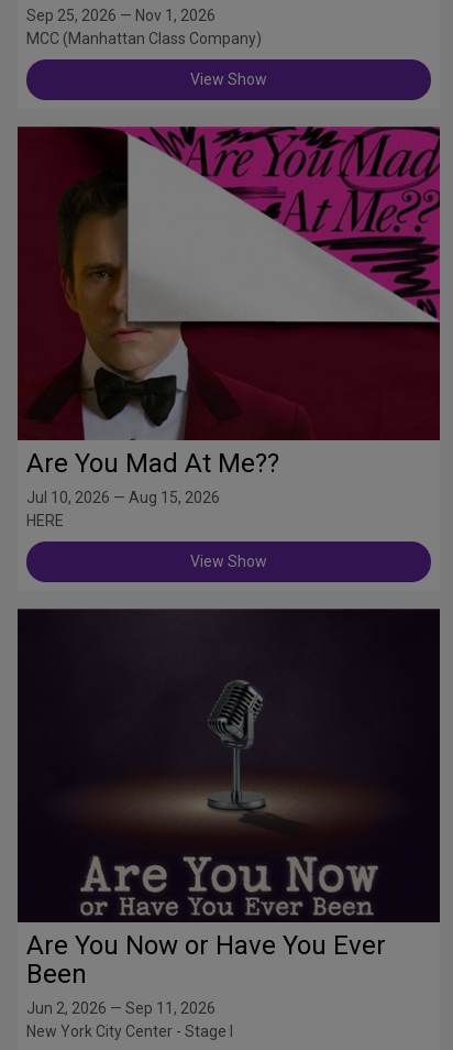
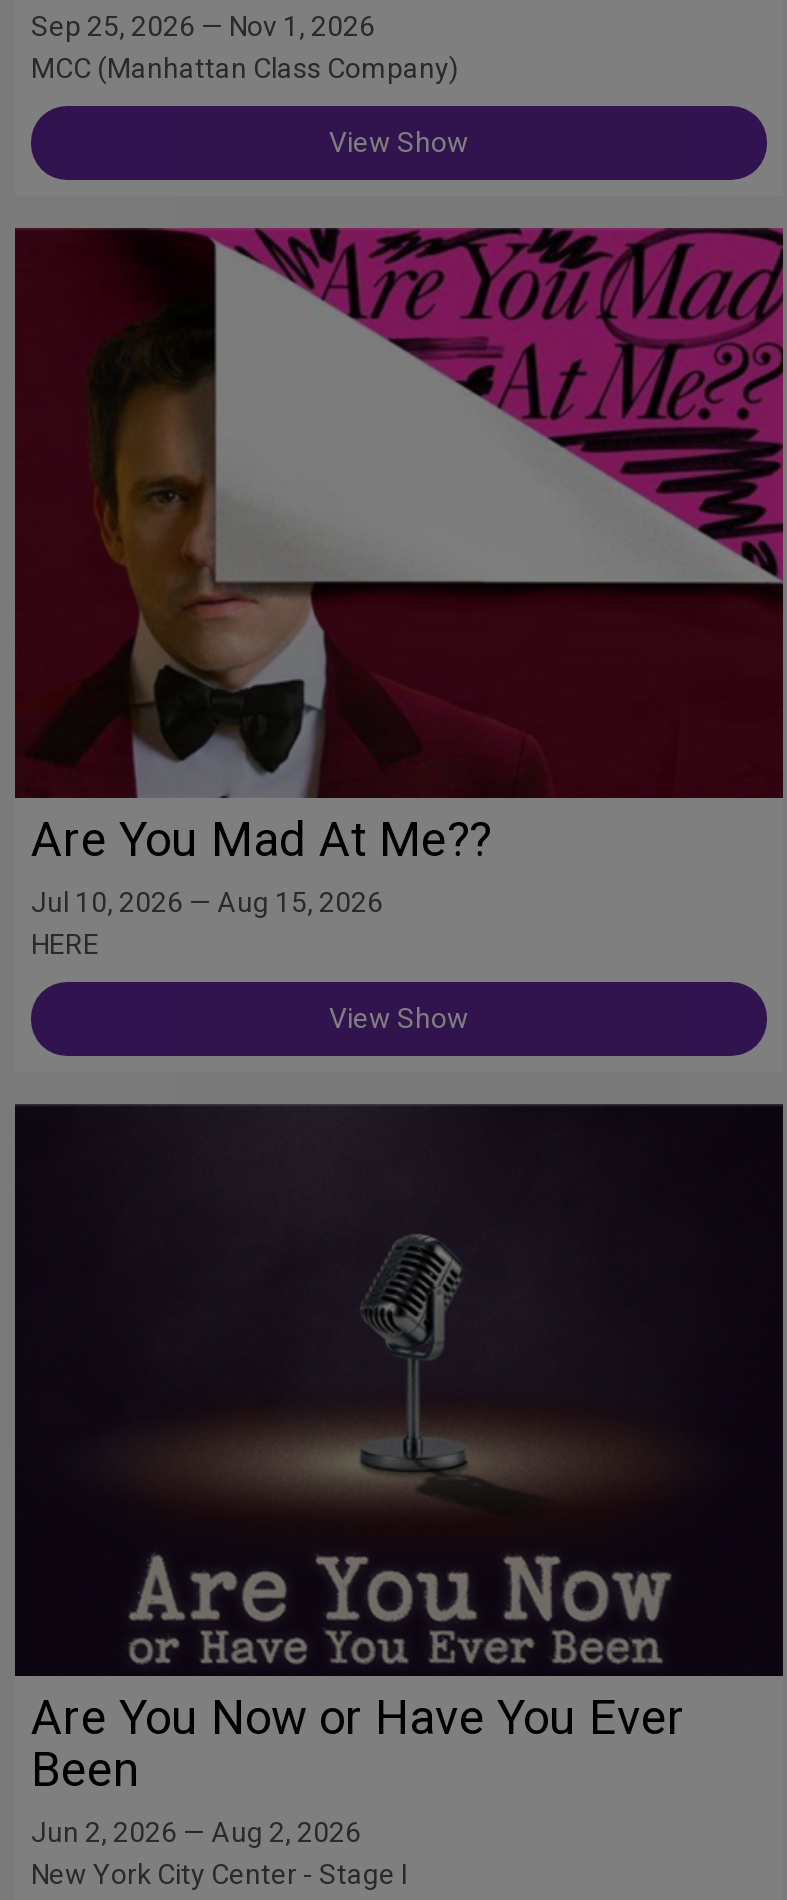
[26,1000,216,1017] Jun 2, 2026 — Sep 11, 2026 -> [31,1815,361,1847] Jun 2, 2026 — Aug 2, 2026

